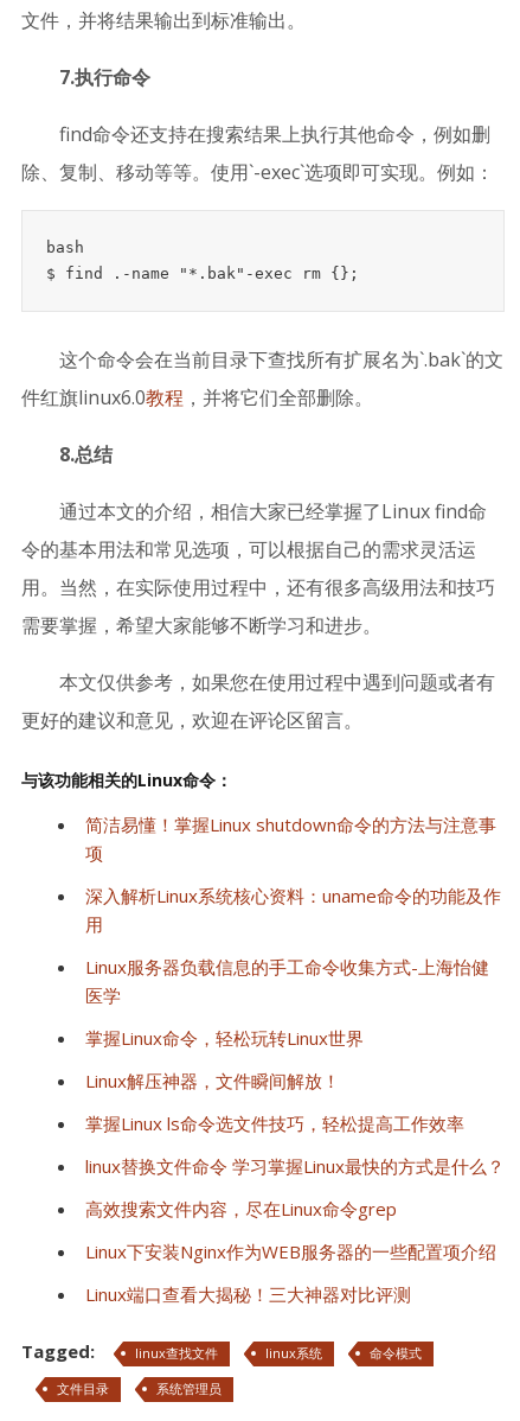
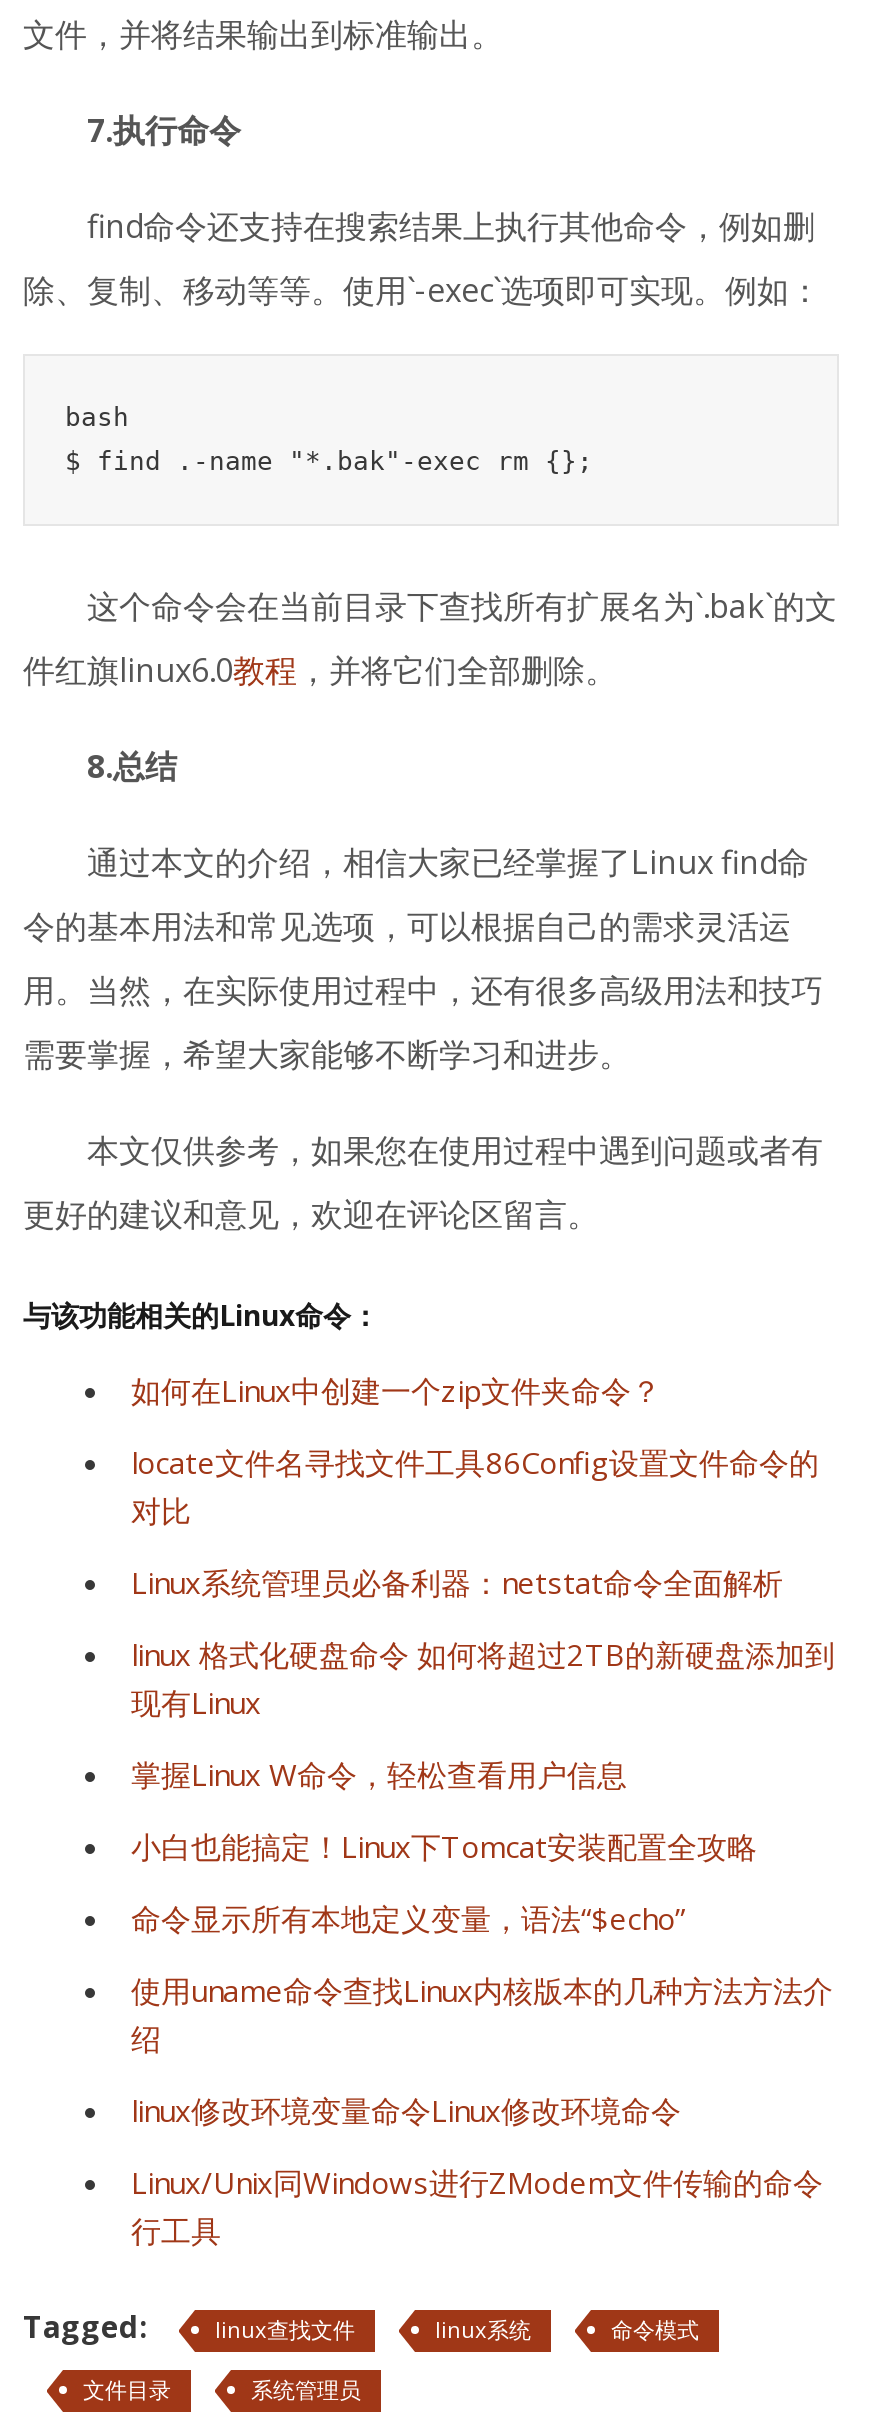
[85,813,496,865] 简洁易懂！掌握Linux shutdown命令的方法与注意事 | 项 -> [131,1370,661,1410] 如何在Linux中创建一个zip文件夹命令？
[85,884,501,936] 深入解析Linux系统核心资料：uname命令的功能及作 | 用 -> [131,1442,819,1530] locate文件名寻找文件工具86Config设置文件命令的 | 对比
[85,955,489,1007] Linux服务器负载信息的手工命令收集方式-上海怡健 | 医学 -> [131,1562,783,1602] Linux系统管理员必备利器：netstat命令全面解析
[85,1026,364,1050] 掌握Linux命令，轻松玩转Linux世界 -> [131,1634,835,1722] linux 格式化硬盘命令 如何将超过2TB的新硬盘添加到 | 现有Linux
[85,1069,340,1092] Linux解压神器，文件瞬间解放！ -> [131,1754,627,1794] 掌握Linux W命令，轻松查看用户信息
[85,1111,464,1135] 掌握Linux ls命令选文件技巧，轻松提高工作效率 -> [131,1826,757,1866] 小白也能搞定！Linux下Tomcat安装配置全攻略
[85,1154,505,1178] linux替换文件命令 学习掌握Linux最快的方式是什么？ -> [131,1898,685,1938] 命令显示所有本地定义变量，语法“$echo”
[85,1197,397,1221] 高效搜索文件内容，尽在Linux命令grep -> [131,1970,833,2058] 使用uname命令查找Linux内核版本的几种方法方法介 | 绍
[85,1240,496,1263] Linux下安装Nginx作为WEB服务器的一些配置项介绍 -> [131,2090,681,2130] linux修改环境变量命令Linux修改环境命令
[85,1282,411,1306] Linux端口查看大揭秘！三大神器对比评测 -> [131,2162,823,2250] Linux/Unix同Windows进行ZModem文件传输的命令 | 行工具

